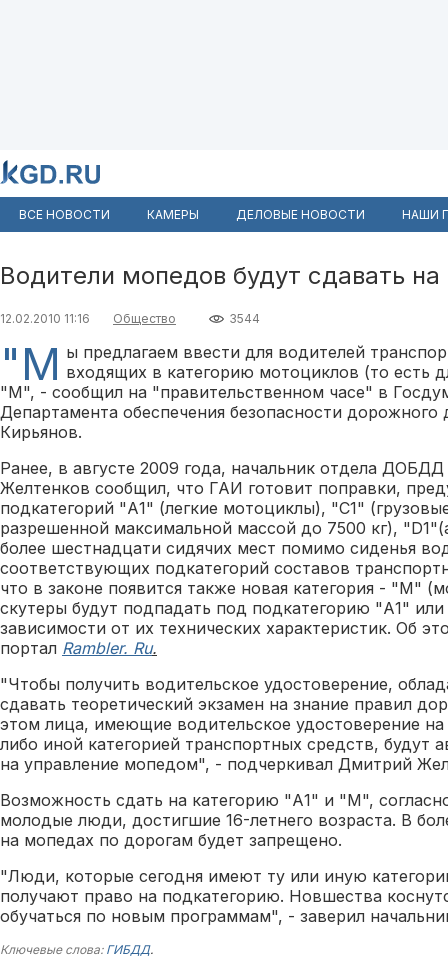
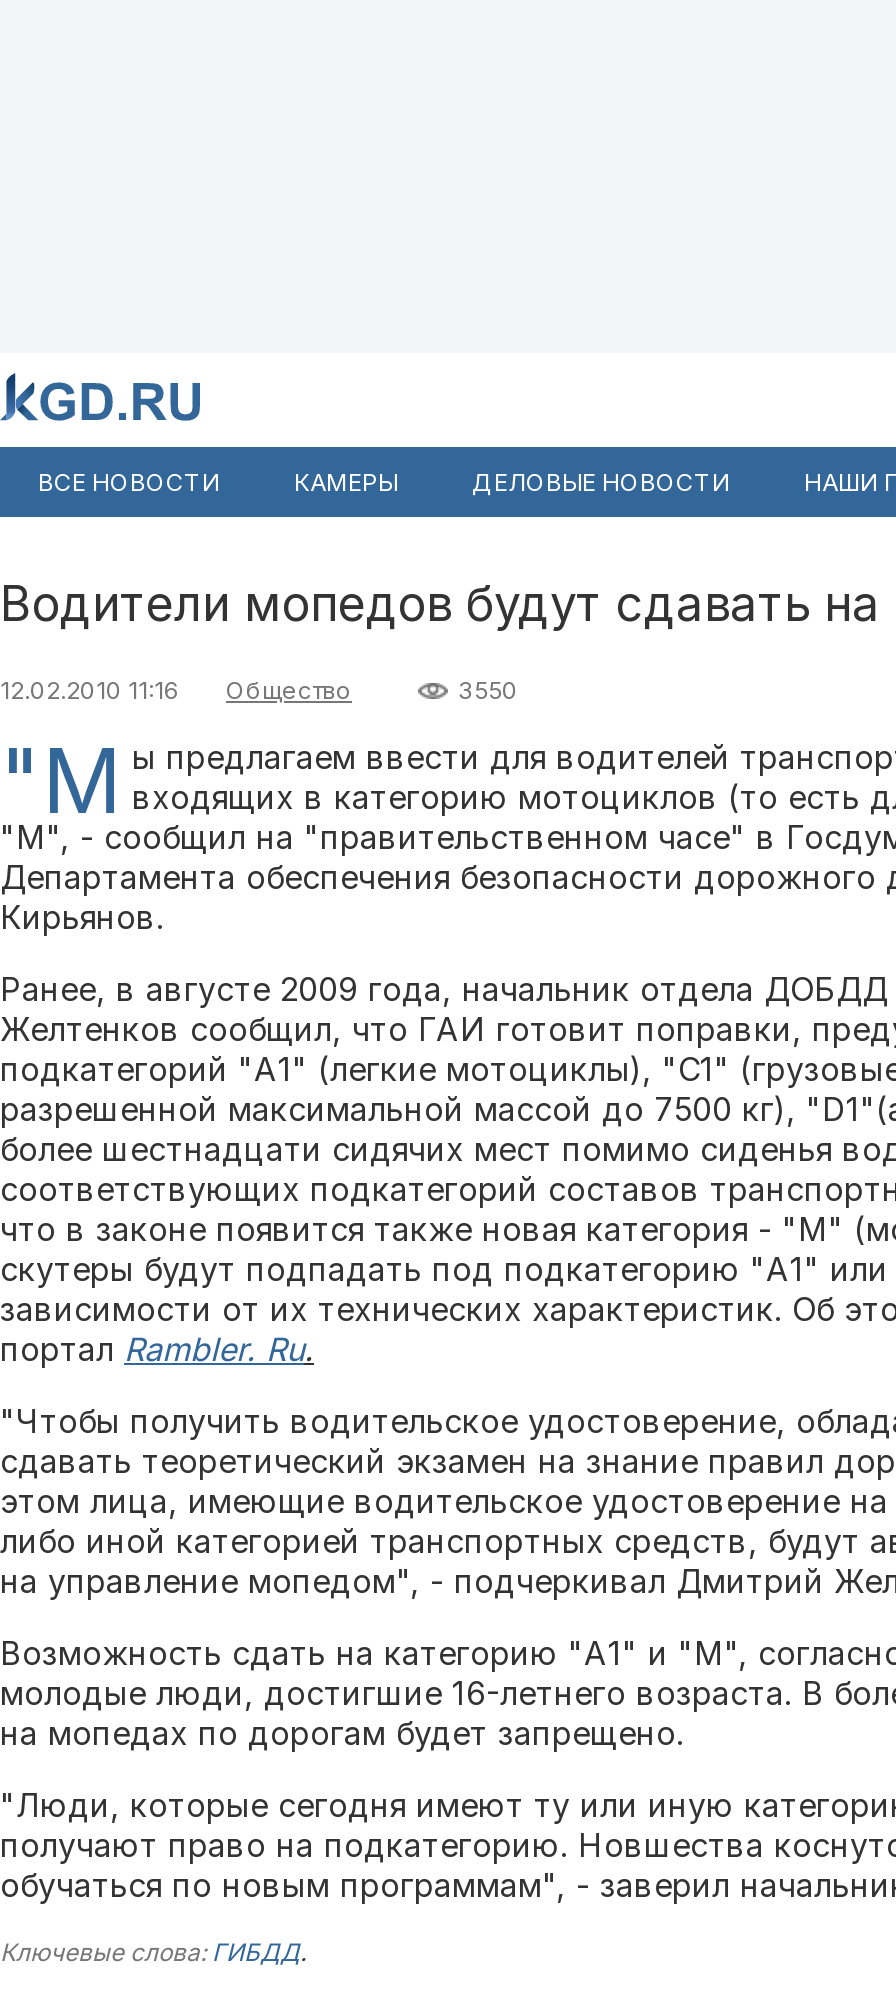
[229,311,260,326] 3544 -> [458,675,518,705] 3550

